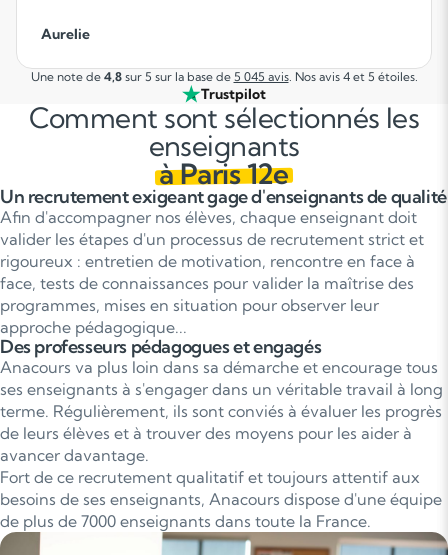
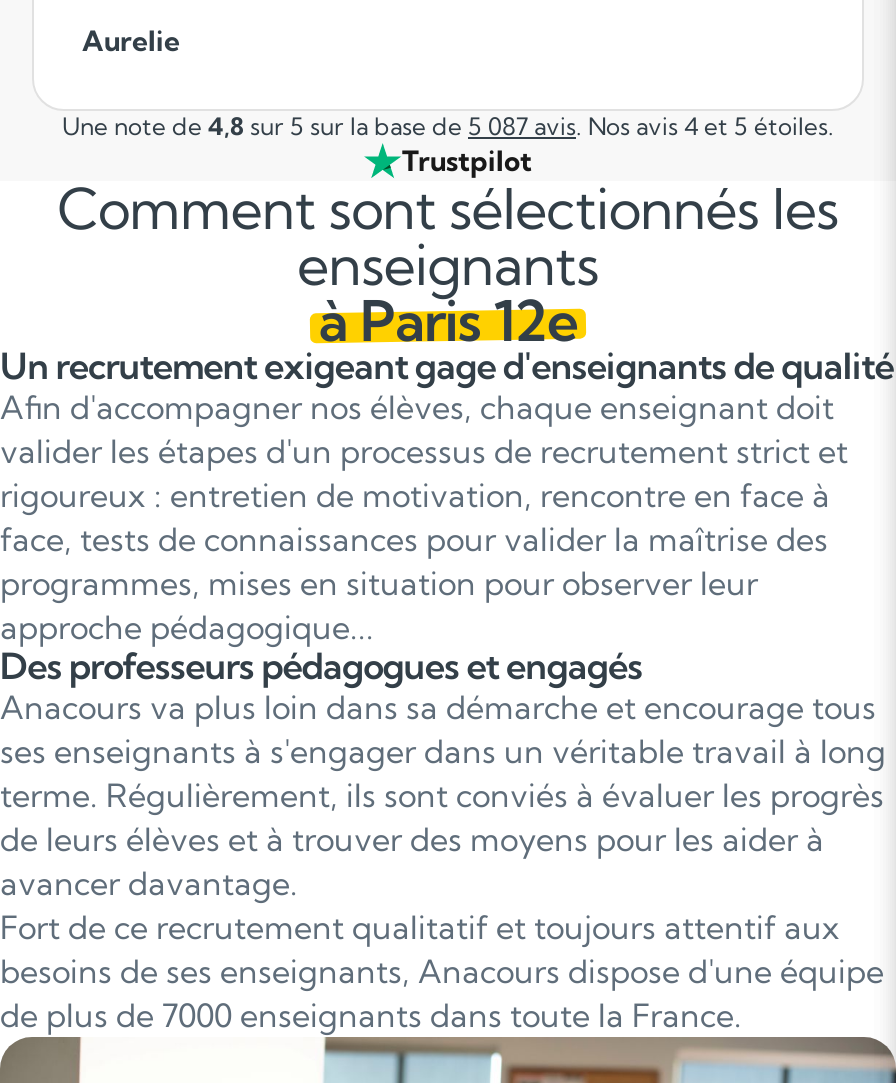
[30,69,417,84] Une note de 4,8 sur 5 sur la base de 5 045 avis. Nos avis 4 et 5 étoiles. -> [62,110,834,140] Une note de 4,8 sur 5 sur la base de 5 087 avis. Nos avis 4 et 5 étoiles.

